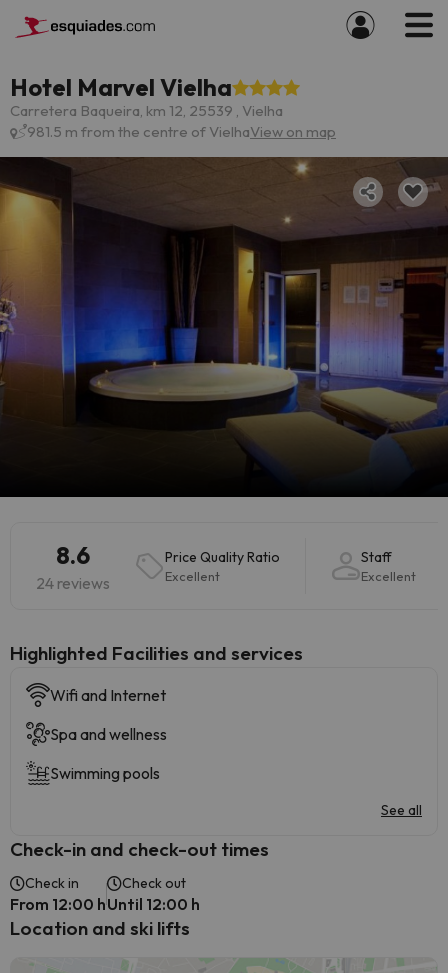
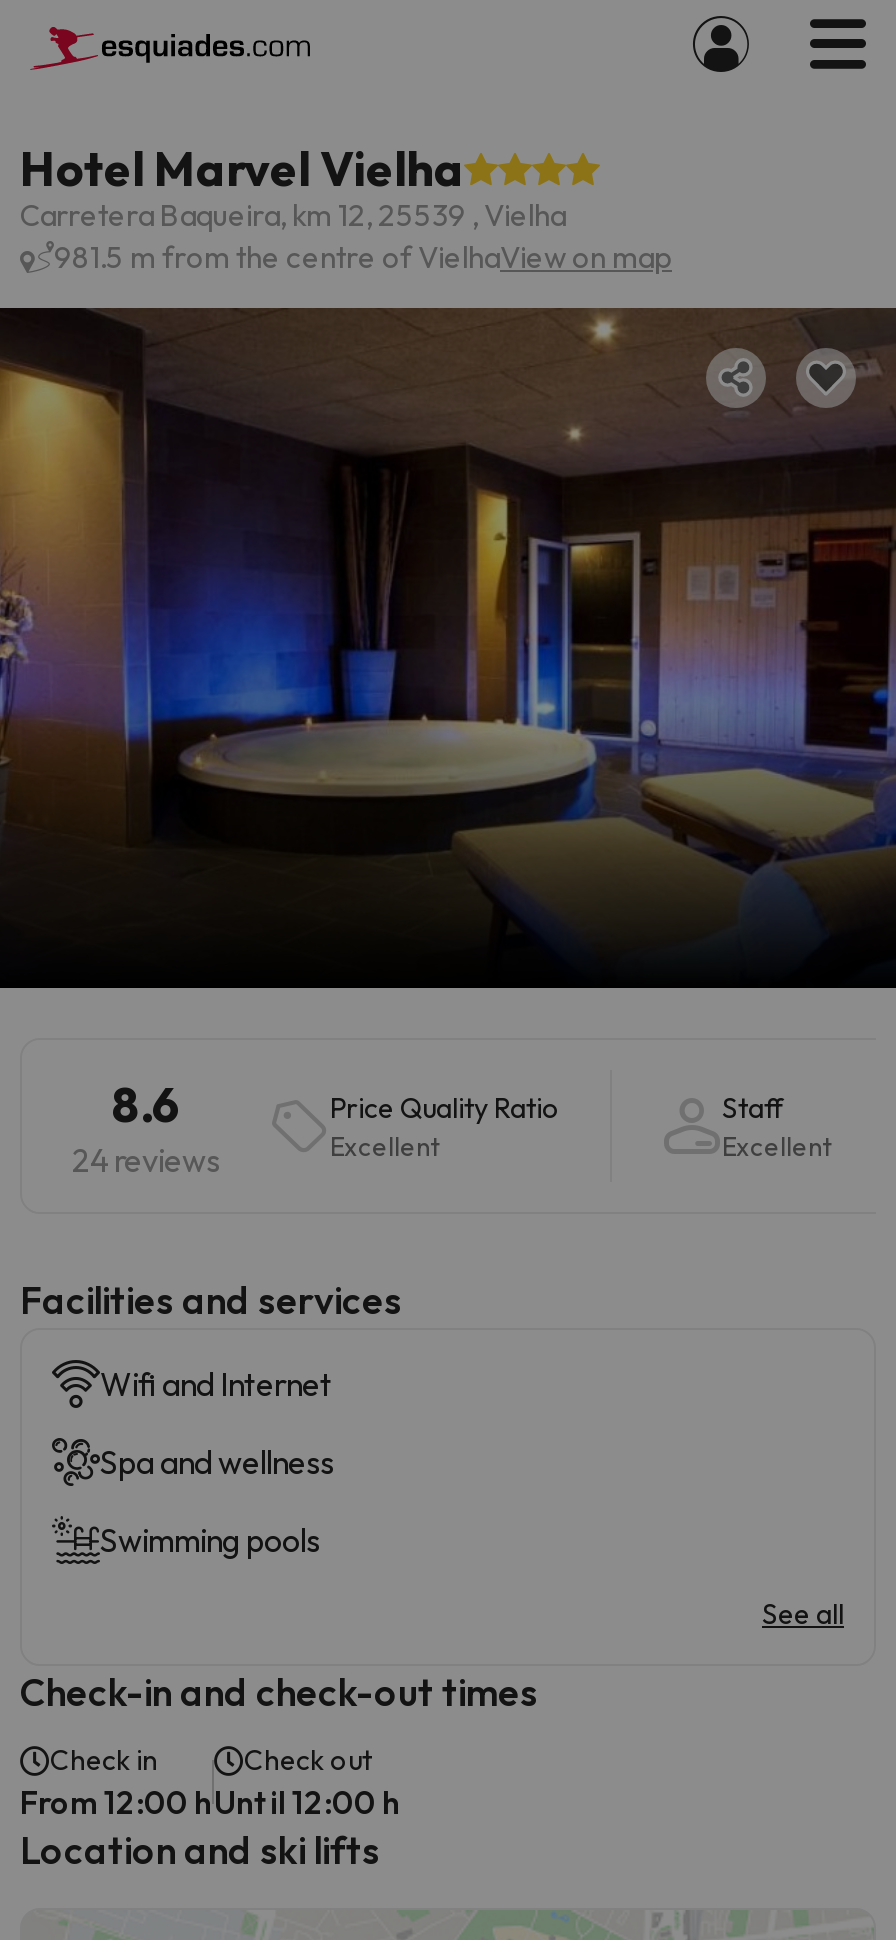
[10,641,303,665] Highlighted Facilities and services -> [20,1276,402,1324] Facilities and services

